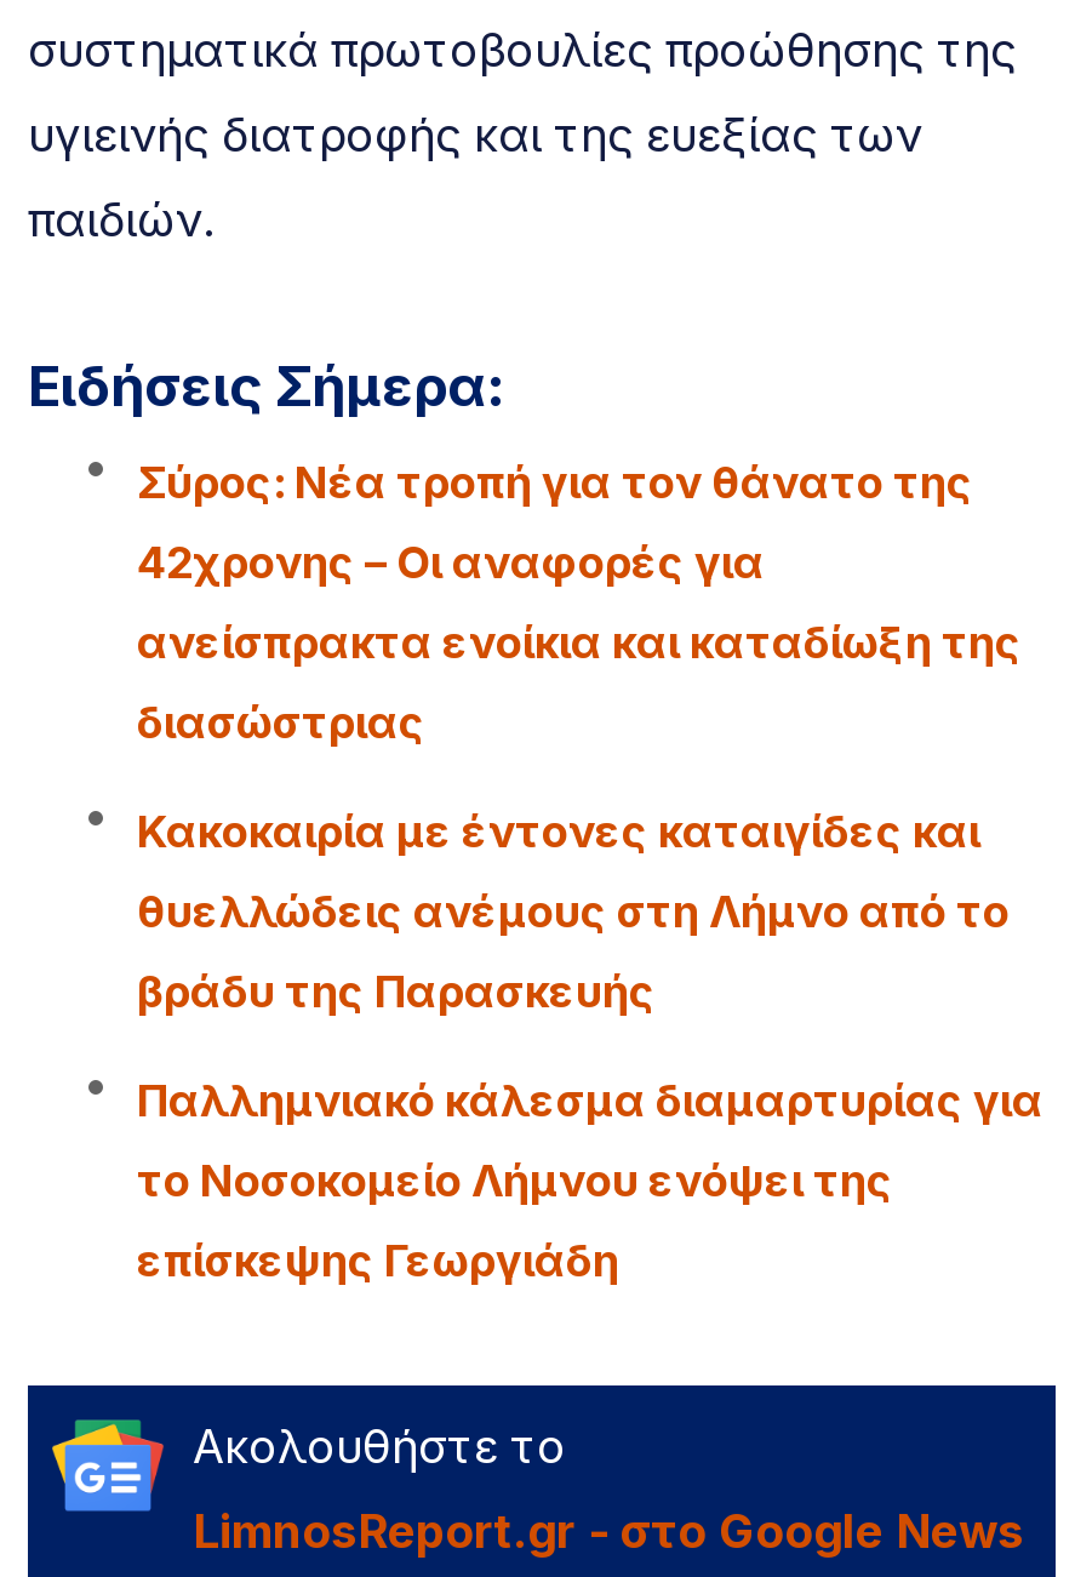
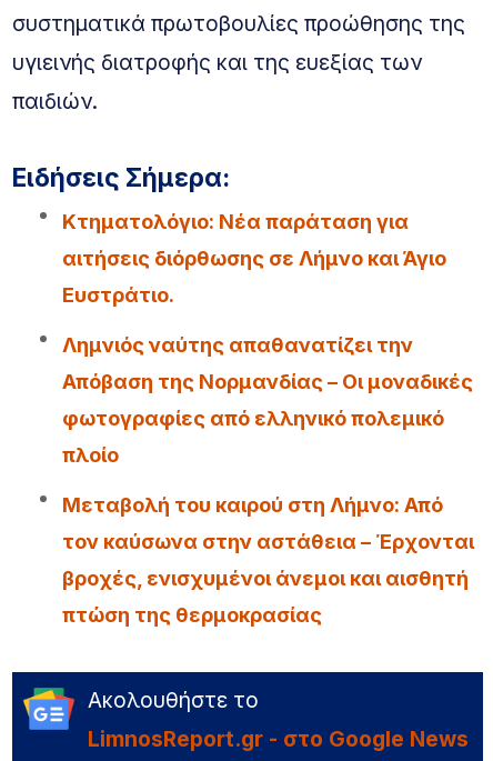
[137,456,1043,1285] Σύρος: Νέα τροπή για τον θάνατο της | 42χρονης – Οι αναφορές για | ανείσπρακτα ενοίκια και καταδίωξη της | διασώστριας | Κακοκαιρία με έντονες καταιγίδες και | θυελλώδεις ανέμους στη Λήμνο από το | βράδυ της Παρασκευής | Παλλημνιακό κάλεσμα διαμαρτυρίας για | το Νοσοκομείο Λήμνου ενόψει της | επίσκεψης Γεωργιάδη -> [62,210,474,626] Κτηματολόγιο: Νέα παράταση για | αιτήσεις διόρθωσης σε Λήμνο και Άγιο | Ευστράτιο. | Λημνιός ναύτης απαθανατίζει την | Απόβαση της Νορμανδίας – Οι μοναδικές | φωτογραφίες από ελληνικό πολεμικό | πλοίο | Μεταβολή του καιρού στη Λήμνο: Από | τον καύσωνα στην αστάθεια – Έρχονται | βροχές, ενισχυμένοι άνεμοι και αισθητή | πτώση της θερμοκρασίας

